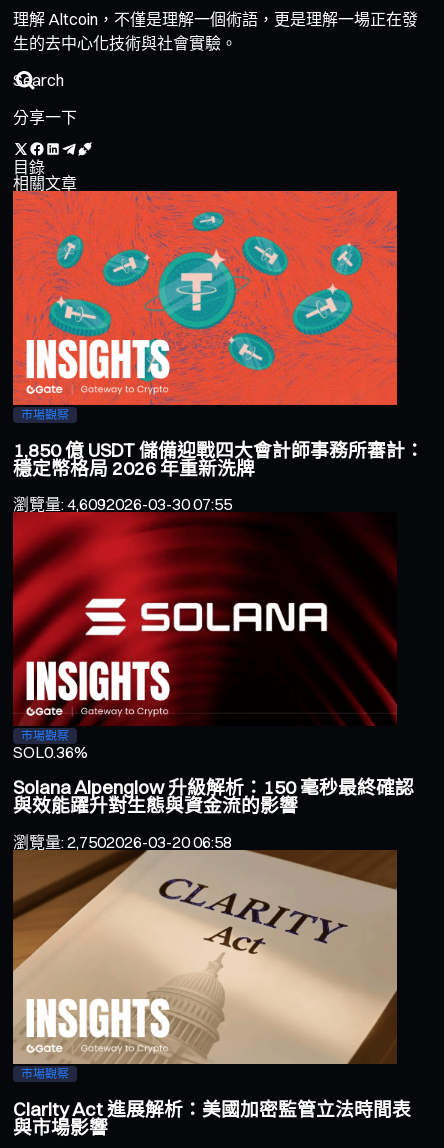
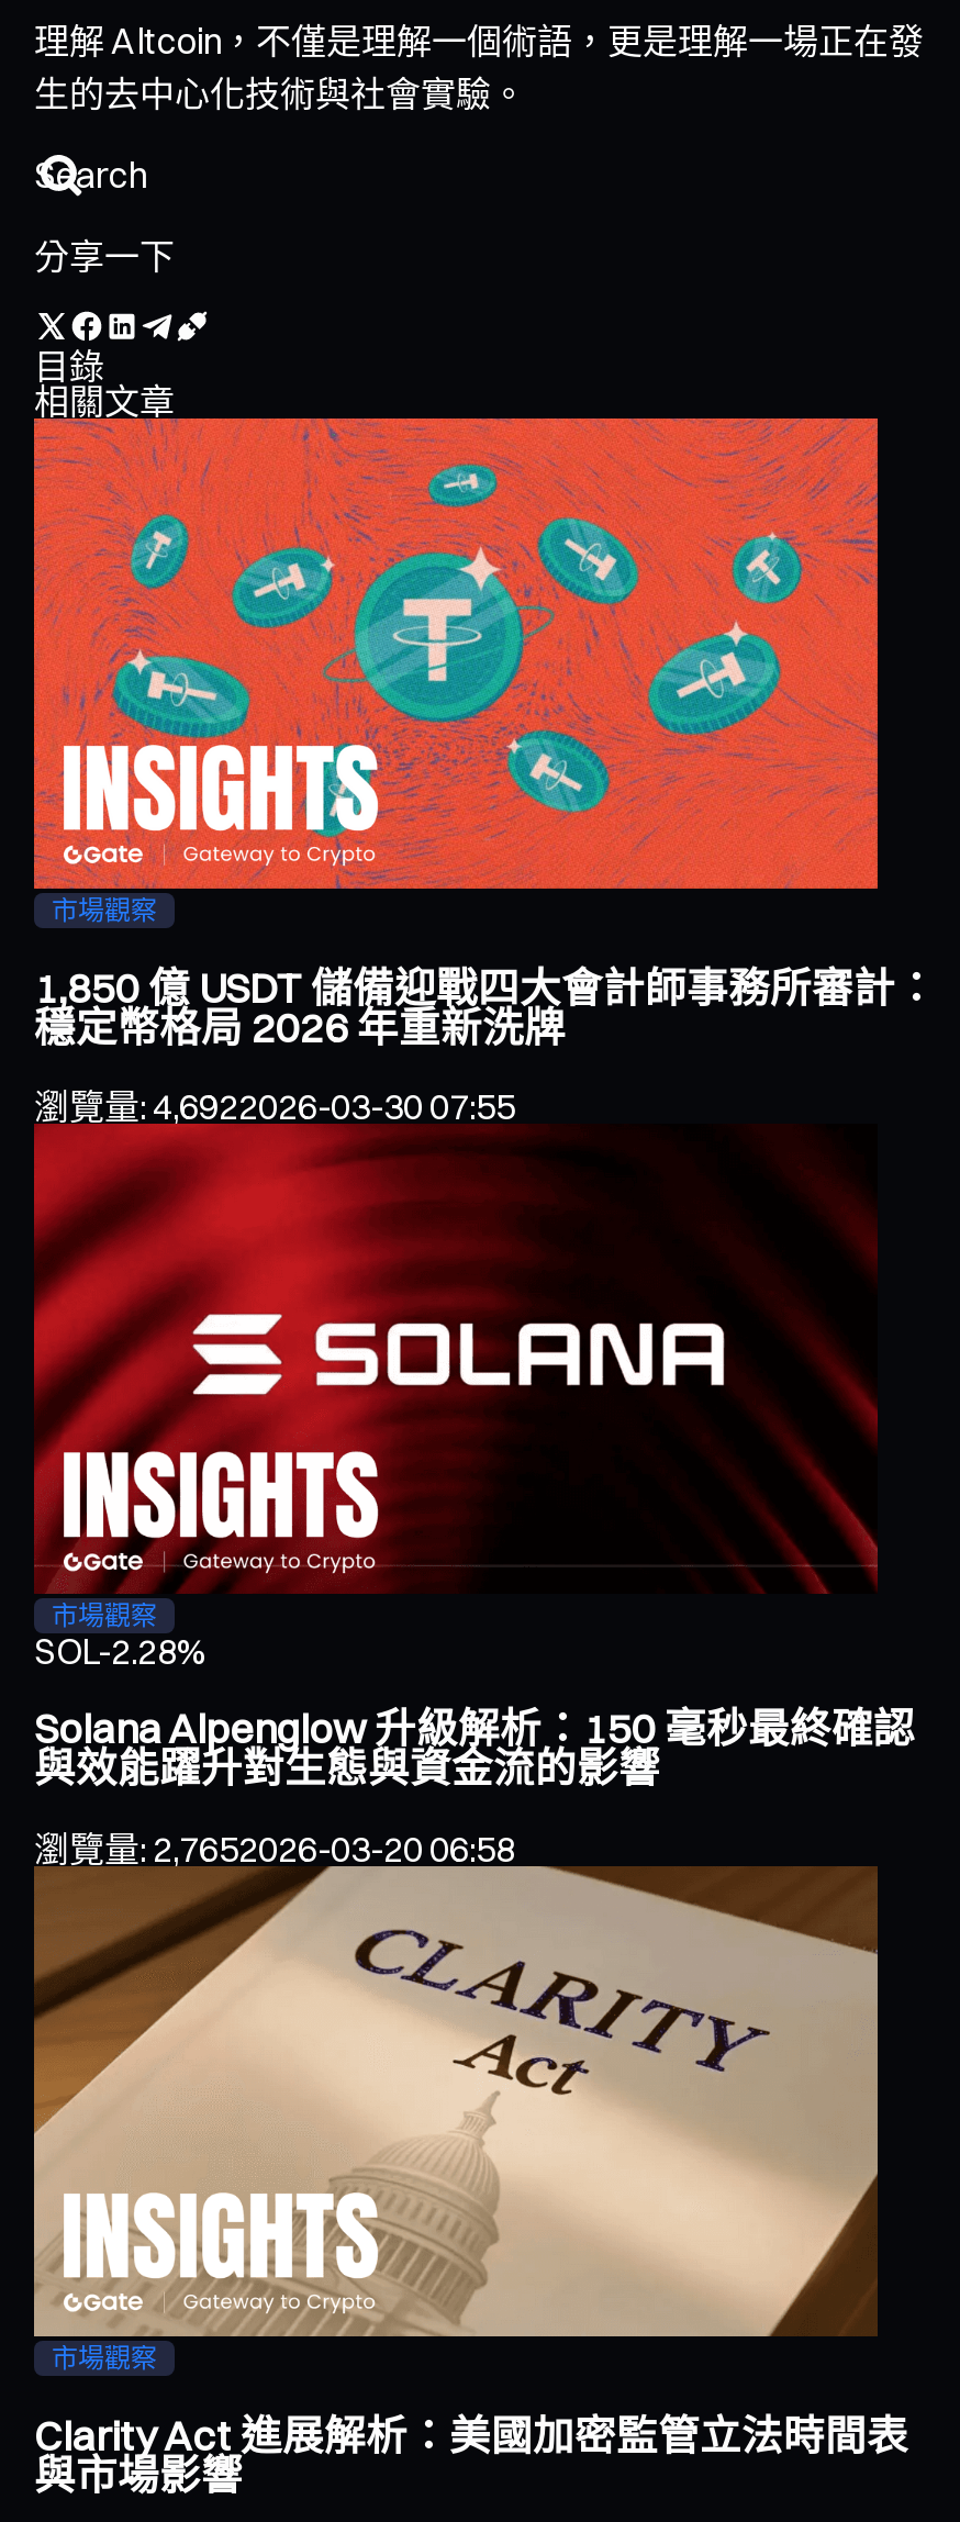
[13,494,232,514] 瀏覽量: 4,6092026-03-30 07:55 -> [34,1085,515,1129] 瀏覽量: 4,6922026-03-30 07:55
[13,742,88,762] SOL0.36% -> [34,1630,208,1674] SOL-2.28%
[13,832,232,852] 瀏覽量: 2,7502026-03-20 06:58 -> [34,1826,515,1870] 瀏覽量: 2,7652026-03-20 06:58

